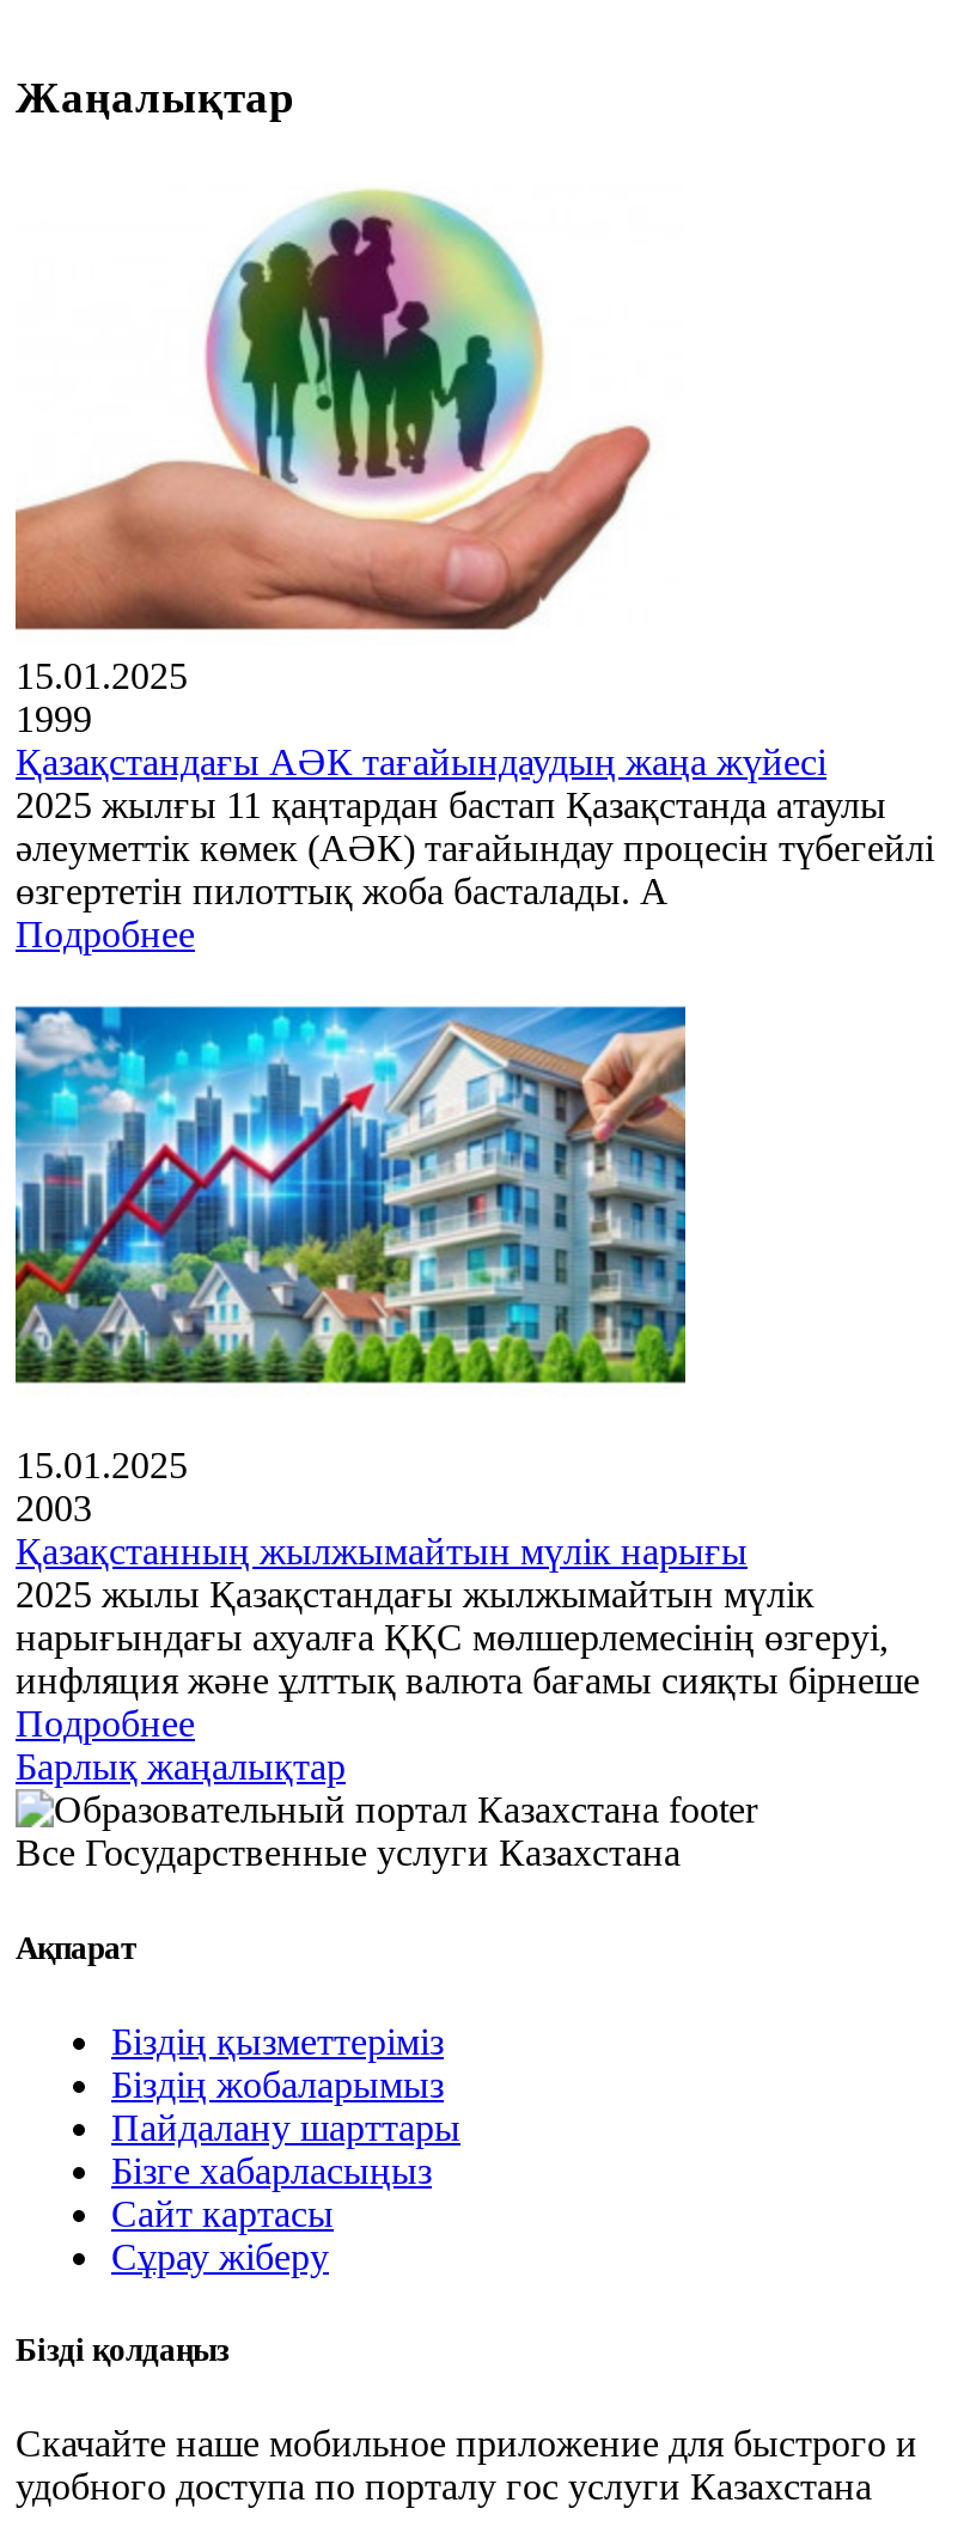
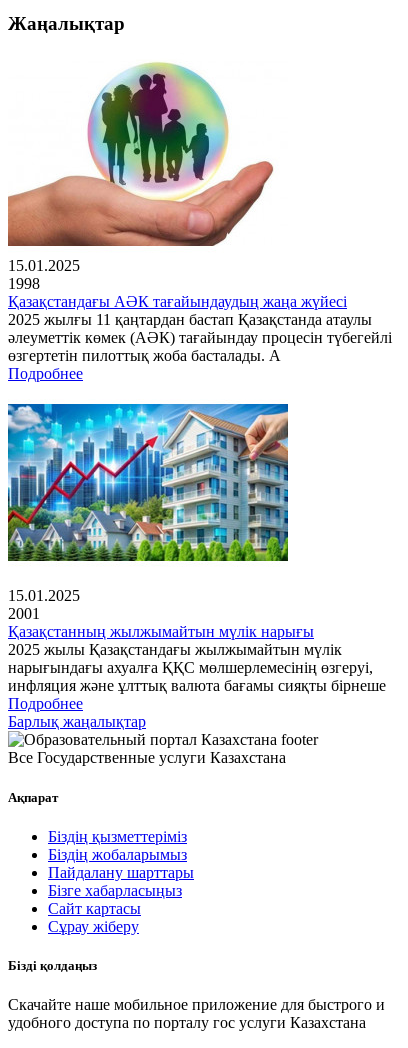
[16,699,92,740] 1999 -> [8,275,40,292] 1998
[16,1489,92,1529] 2003 -> [8,605,40,622] 2001

